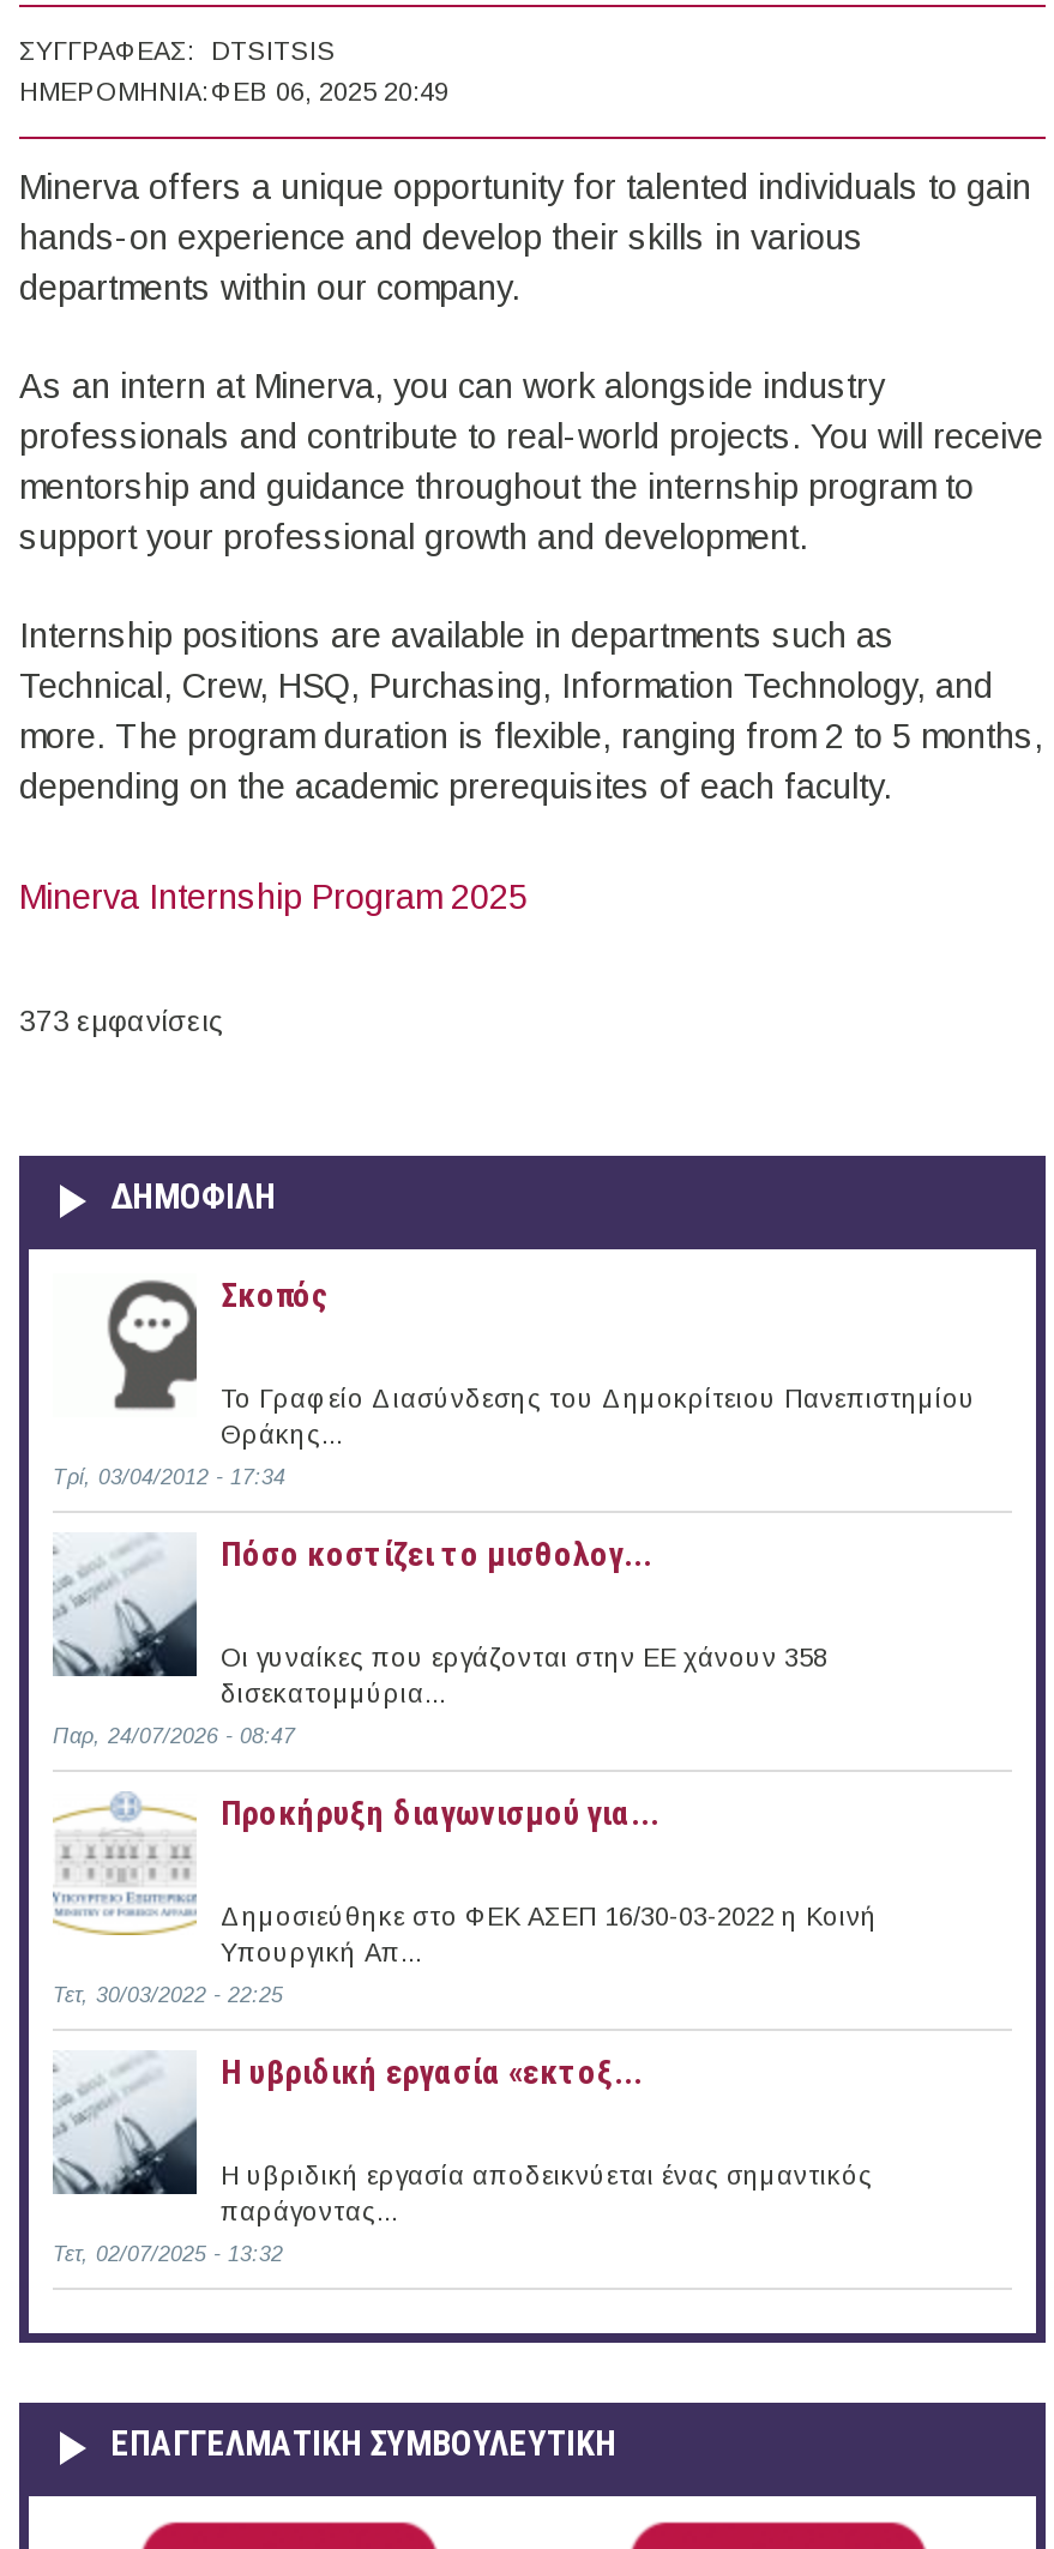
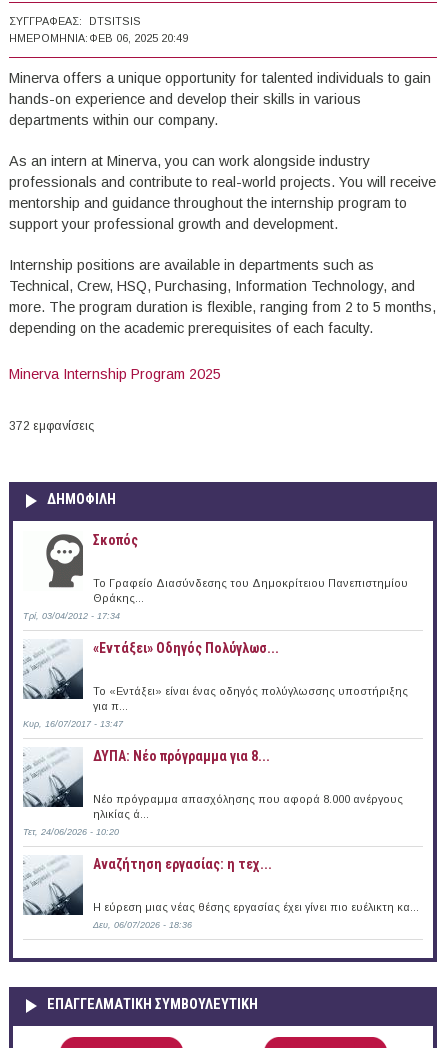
[19,1004,223,1038] 373 εμφανίσεις -> [9,419,94,433] 372 εμφανίσεις
[221,1534,652,1573] Πόσο κοστίζει το μισθολογ... -> [93,640,279,656] «Εντάξει» Oδηγός Πολύγλωσ...
[221,1642,827,1707] Οι γυναίκες που εργάζονται στην ΕΕ χάνουν 358 | δισεκατομμύρια... -> [93,685,408,712] Το «Εντάξει» είναι ένας οδηγός πολύγλωσσης υποστήριξης | για π...
[53,1724,295,1748] Παρ, 24/07/2026 - 08:47 -> [23,719,123,729] Κυρ, 16/07/2017 - 13:47
[221,1793,659,1832] Προκήρυξη διαγωνισμού για... -> [93,748,270,764] ΔΥΠΑ: Νέο πρόγραμμα για 8...
[55,1846,878,1966] [image] | Δημοσιεύθηκε στο ΦΕΚ ΑΣΕΠ 16/30-03-2022 η Κοινή | Υπουργική Απ... -> [23,754,403,820] [image] | Νέο πρόγραμμα απασχόλησης που αφορά 8.000 ανέργους | ηλικίας ά...
[53,1983,283,2007] Τετ, 30/03/2022 - 22:25 -> [23,827,119,837] Τετ, 24/06/2026 - 10:20
[221,2052,643,2091] Η υβριδική εργασία «εκτοξ... -> [93,856,272,872] Αναζήτηση εργασίας: η τεχ...
[221,2160,873,2225] Η υβριδική εργασία αποδεικνύεται ένας σημαντικός | παράγοντας... -> [93,901,419,913] Η εύρεση μιας νέας θέσης εργασίας έχει γίνει πιο ευέλικτη κα...
[53,2242,283,2266] Τετ, 02/07/2025 - 13:32 -> [93,920,192,930] Δευ, 06/07/2026 - 18:36

